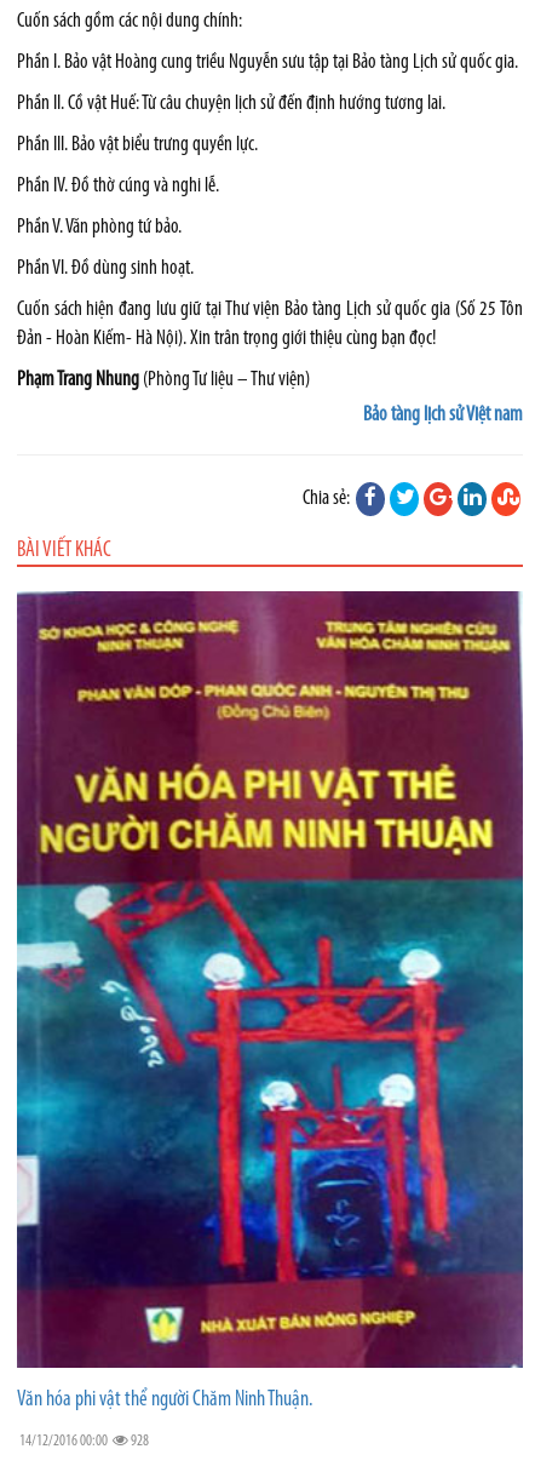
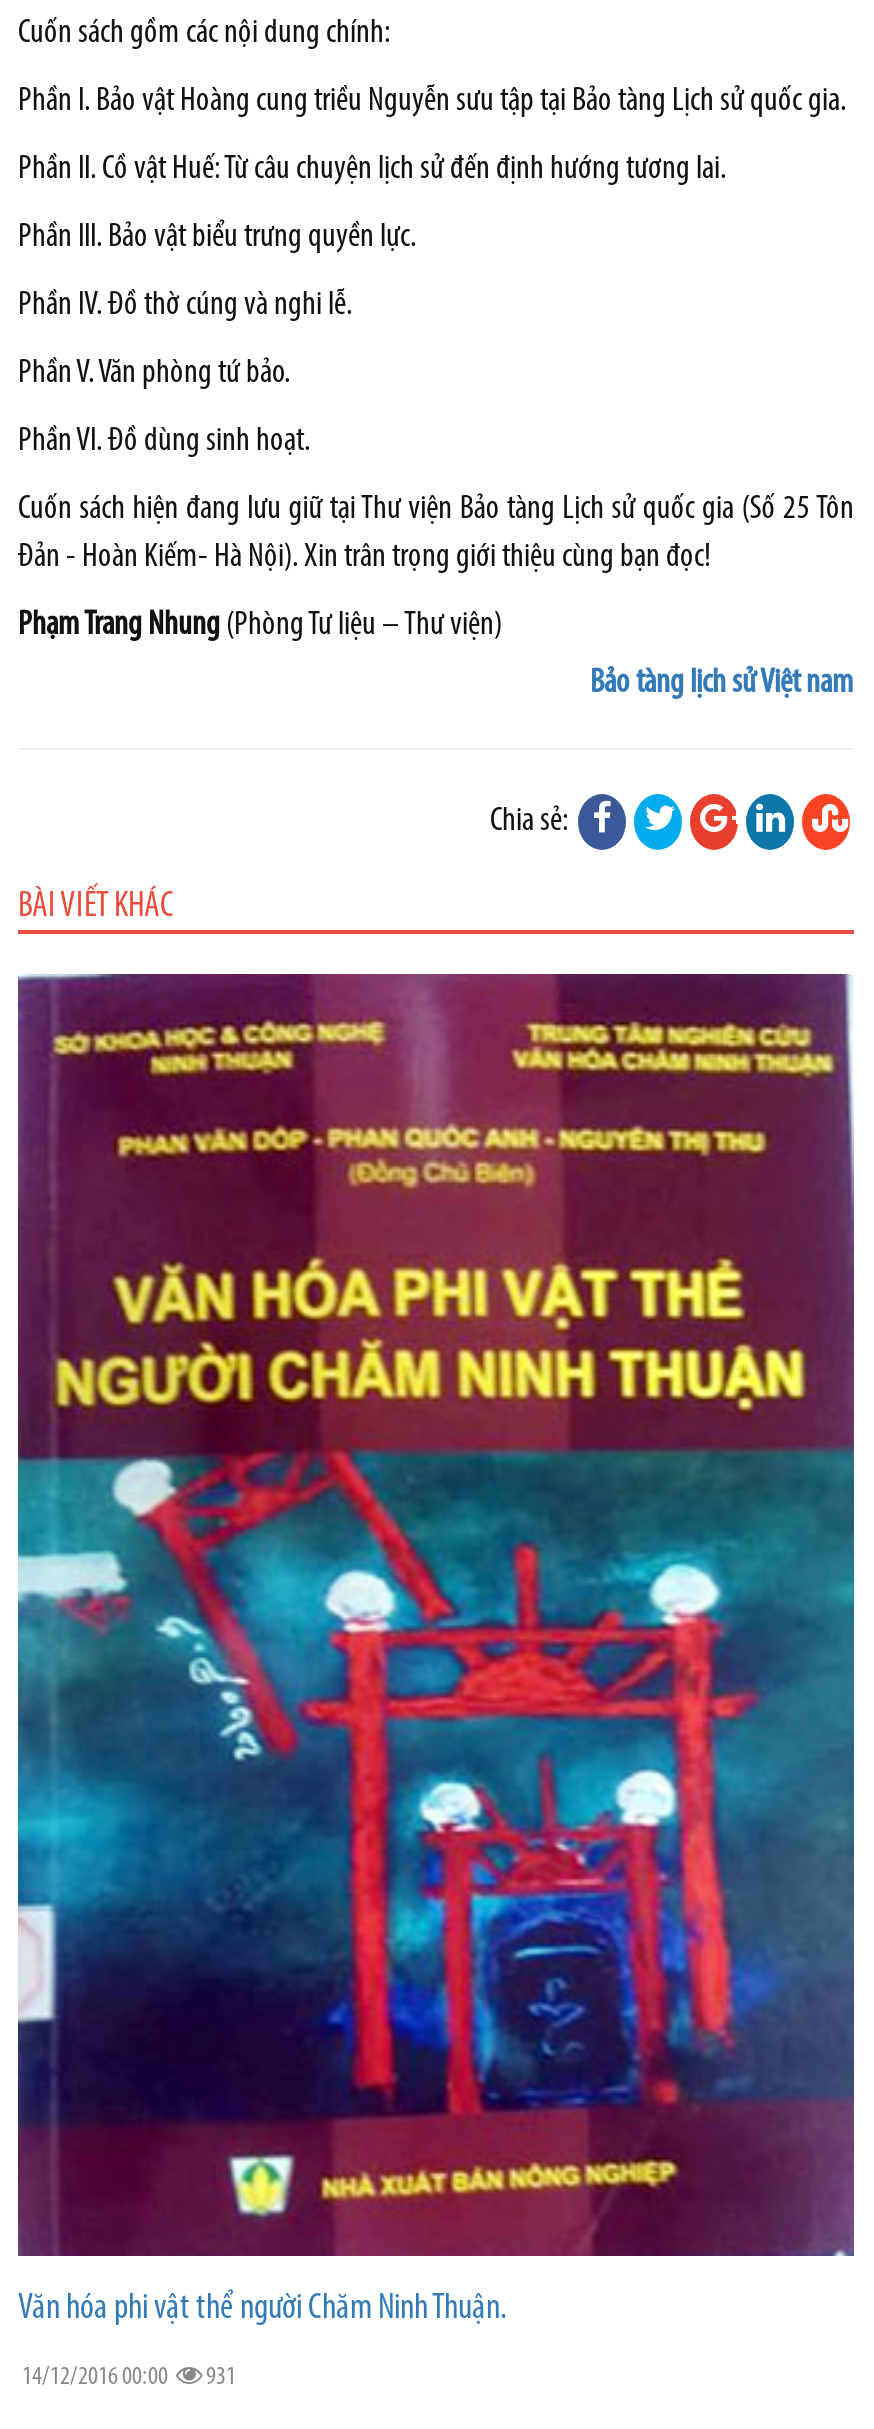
[19,1433,149,1449] 14/12/2016 00:00 928 -> [22,2364,236,2390] 14/12/2016 00:00 931

